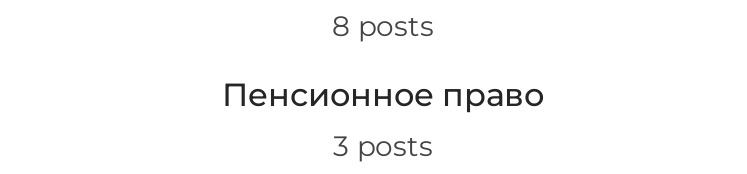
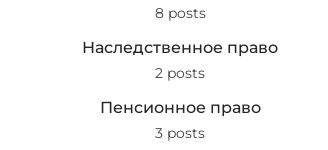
none -> [82,38,278,82] Наследственное право | 2 posts

